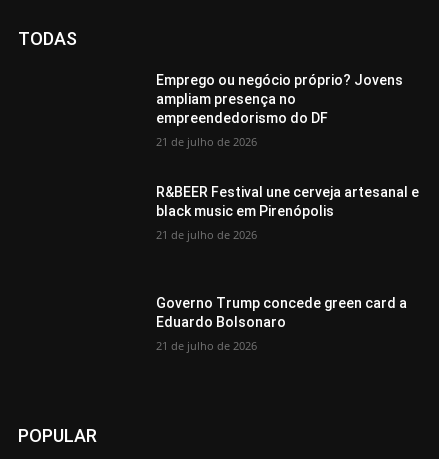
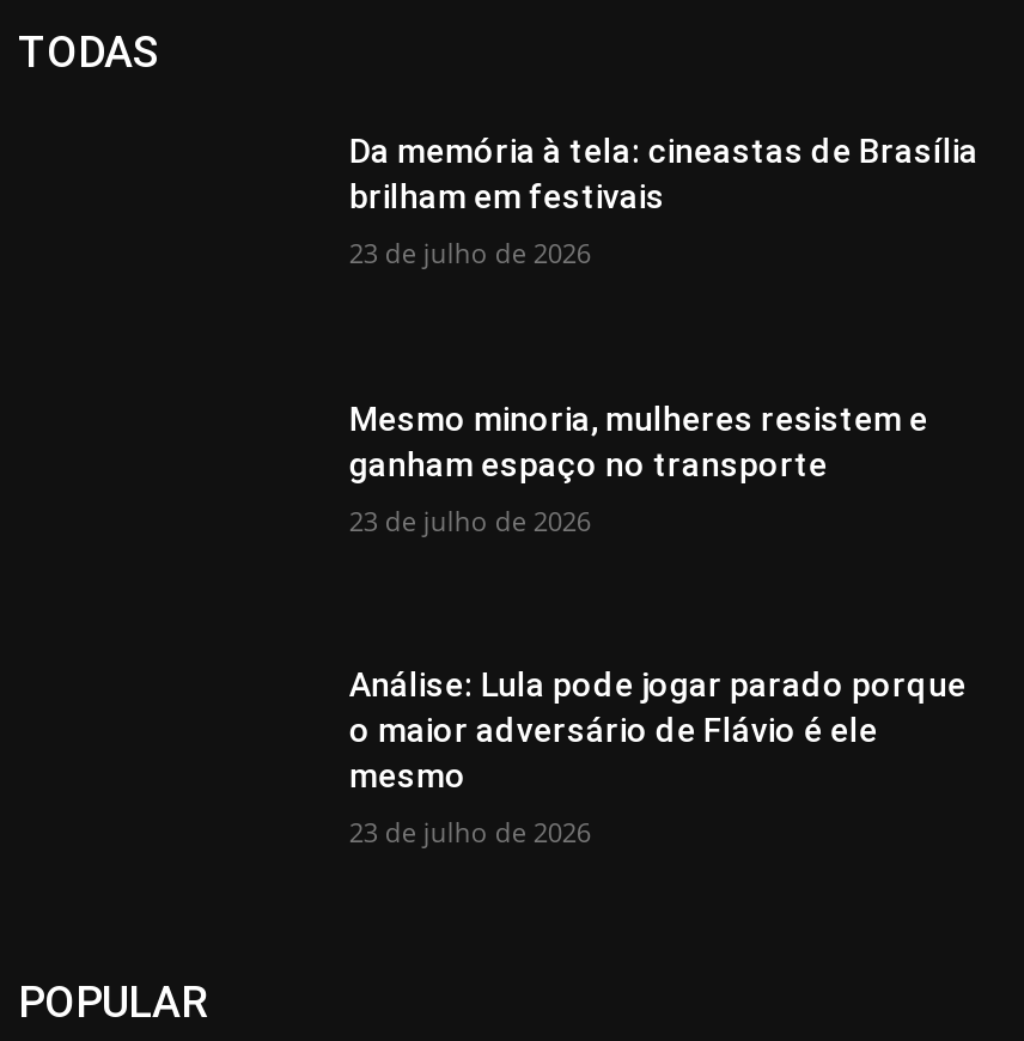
[156,72,403,126] Emprego ou negócio próprio? Jovens | ampliam presença no | empreendedorismo do DF -> [349,132,978,215] Da memória à tela: cineastas de Brasília | brilham em festivais
[156,134,257,149] 21 de julho de 2026 -> [349,235,591,270] 23 de julho de 2026
[156,184,419,219] R&BEER Festival une cerveja artesanal e | black music em Pirenópolis -> [349,399,928,483] Mesmo minoria, mulheres resistem e | ganham espaço no transporte
[156,227,257,242] 21 de julho de 2026 -> [349,502,591,538] 23 de julho de 2026
[156,295,407,330] Governo Trump concede green card a | Eduardo Bolsonaro -> [349,666,966,795] Análise: Lula pode jogar parado porque | o maior adversário de Flávio é ele | mesmo
[156,338,257,353] 21 de julho de 2026 -> [349,814,591,850] 23 de julho de 2026

